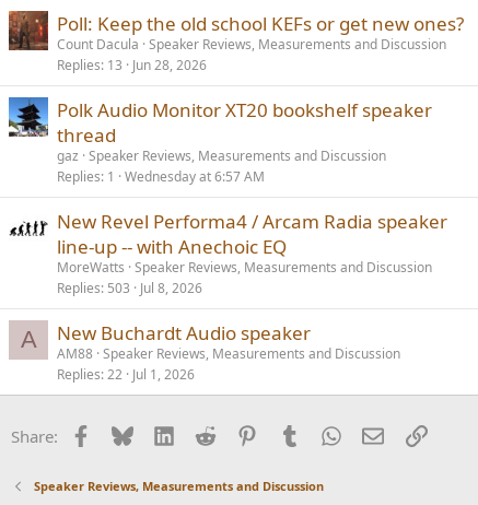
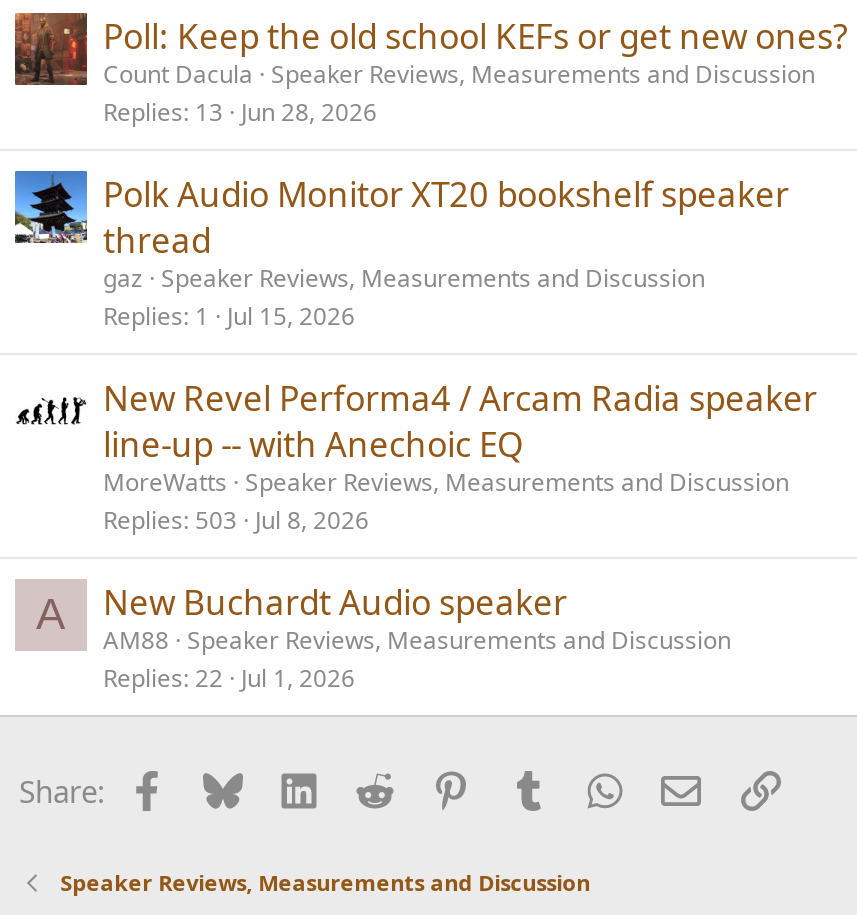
[57,167,265,186] Replies 1 Wednesday at 6:57 AM -> [103,299,355,333] Replies 1 Jul 15, 2026

